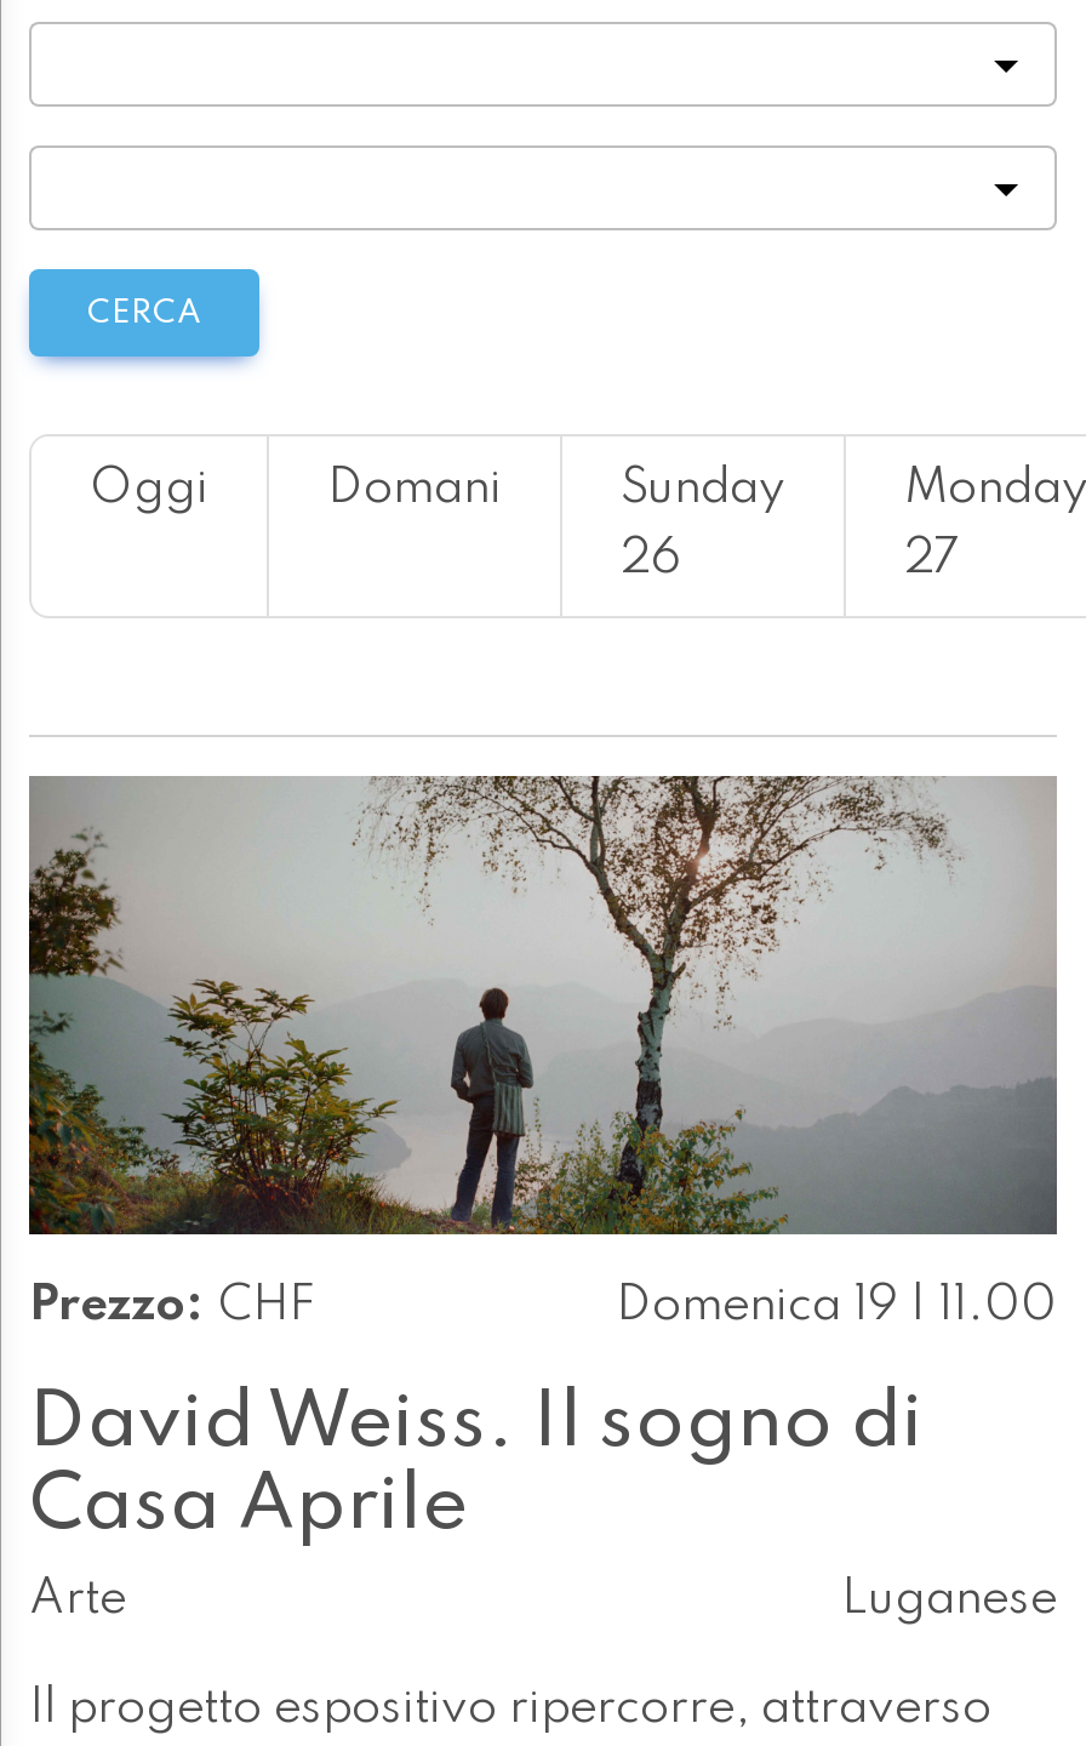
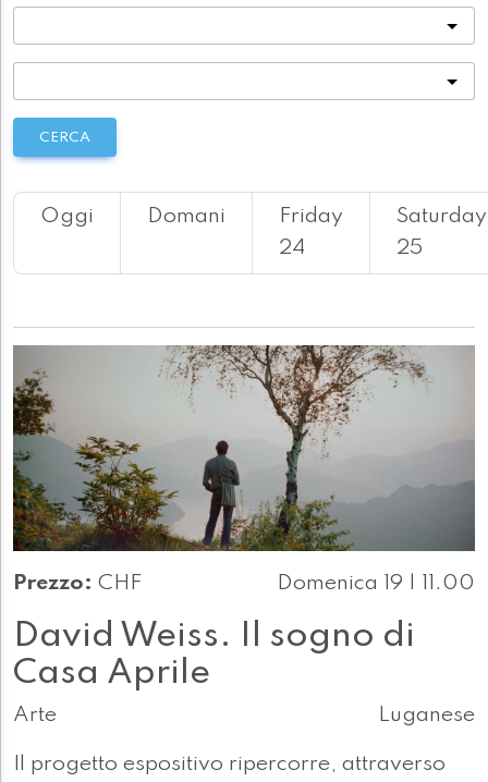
[621,467,785,586] Sunday | 26 -> [279,206,343,260] Friday | 24
[904,467,1086,586] Monday | 27 -> [396,206,487,260] Saturday | 25

